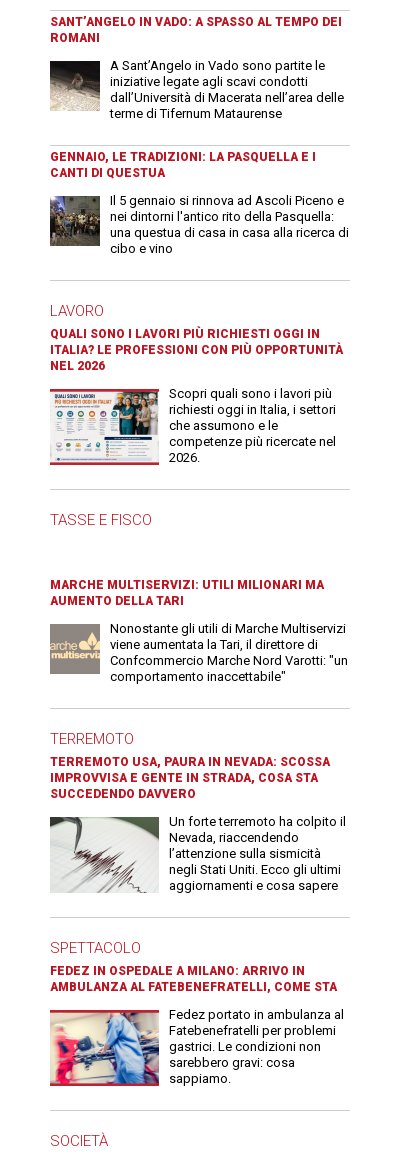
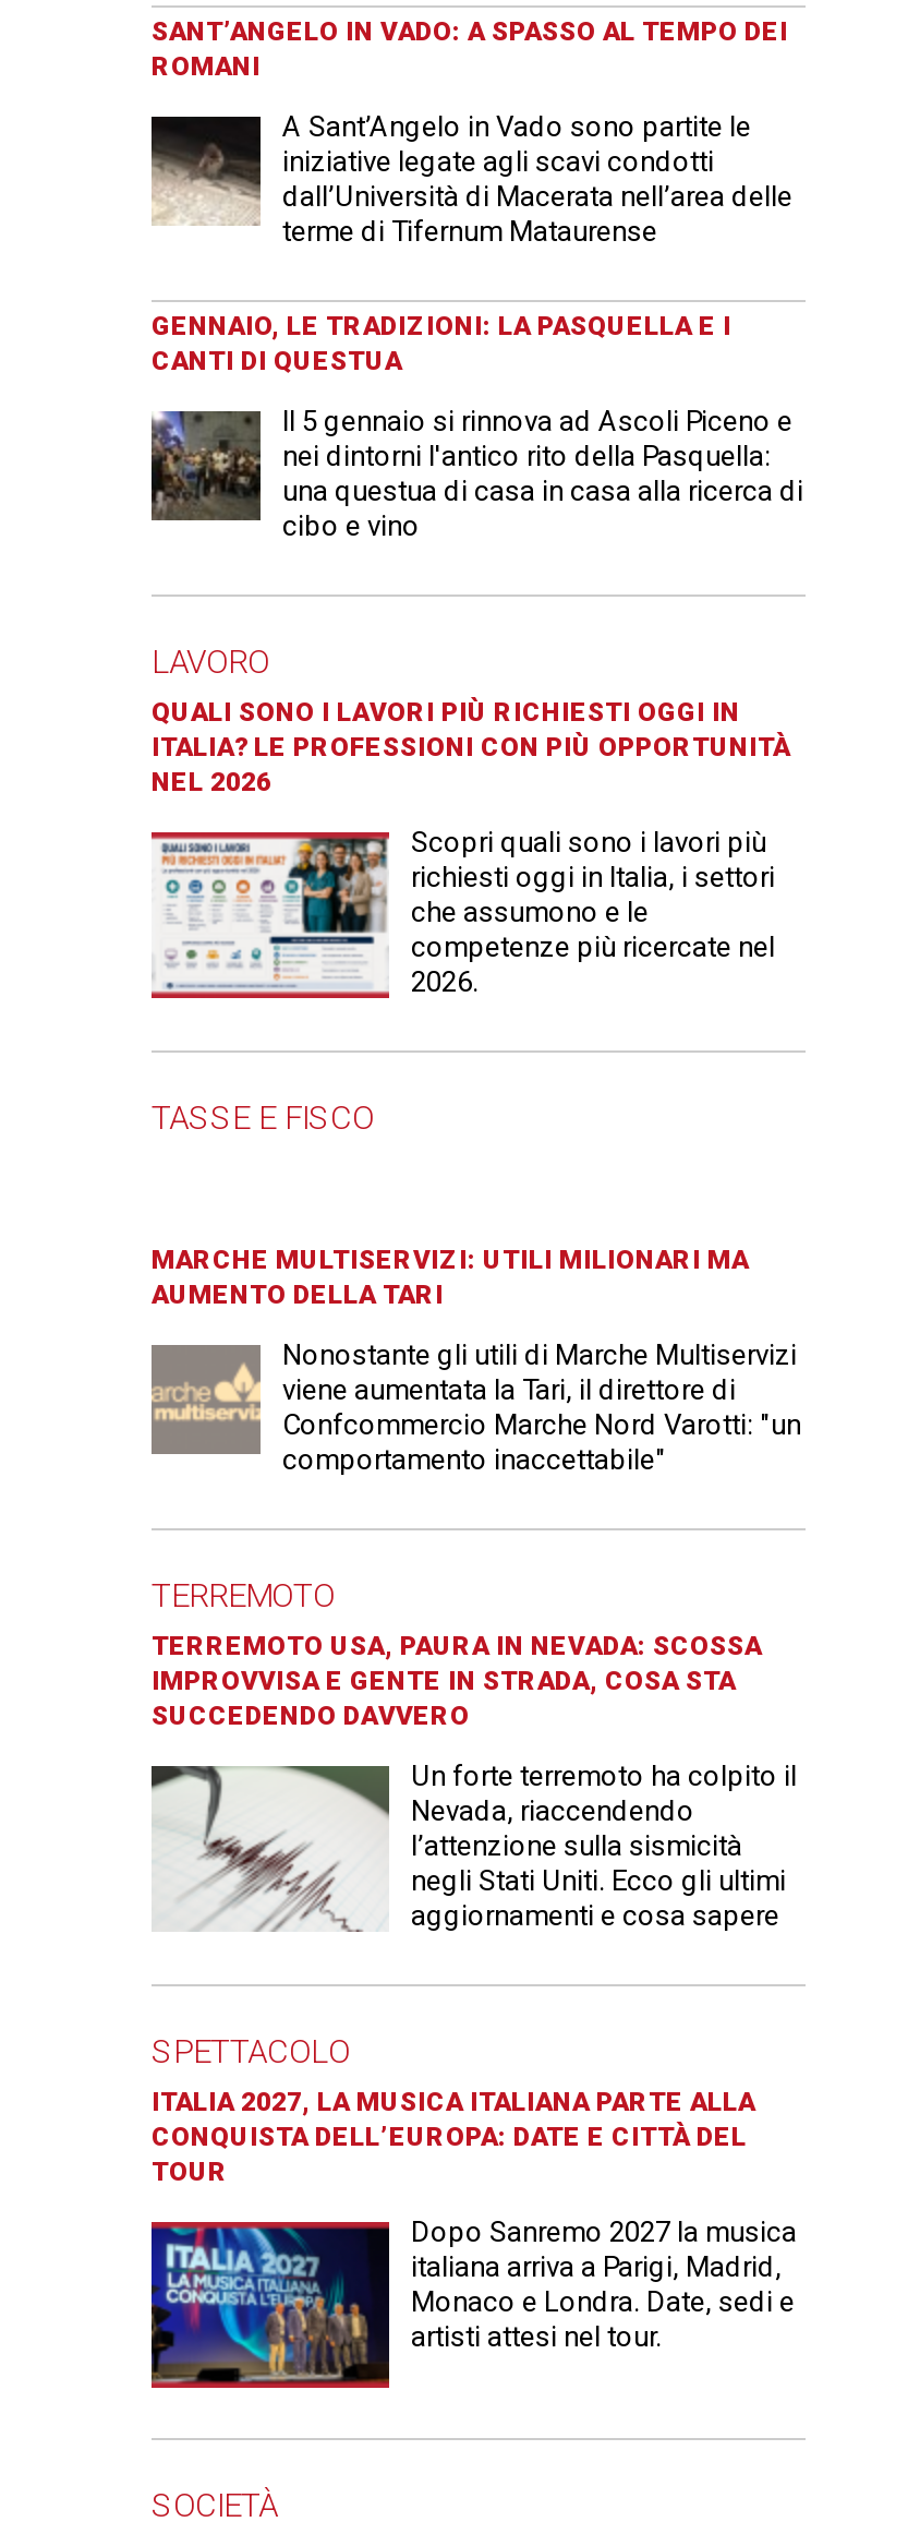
[50,964,337,994] FEDEZ IN OSPEDALE A MILANO: ARRIVO IN | AMBULANZA AL FATEBENEFRATELLI, COME STA -> [152,2088,755,2188] ITALIA 2027, LA MUSICA ITALIANA PARTE ALLA | CONQUISTA DELL’EUROPA: DATE E CITTÀ DEL | TOUR
[50,1007,344,1086] [image] | Fedez portato in ambulanza al | Fatebenefratelli per problemi | gastrici. Le condizioni non | sarebbero gravi: cosa | sappiamo. -> [149,2216,797,2386] [image] | Dopo Sanremo 2027 la musica | italiana arriva a Parigi, Madrid, | Monaco e Londra. Date, sedi e | artisti attesi nel tour.

